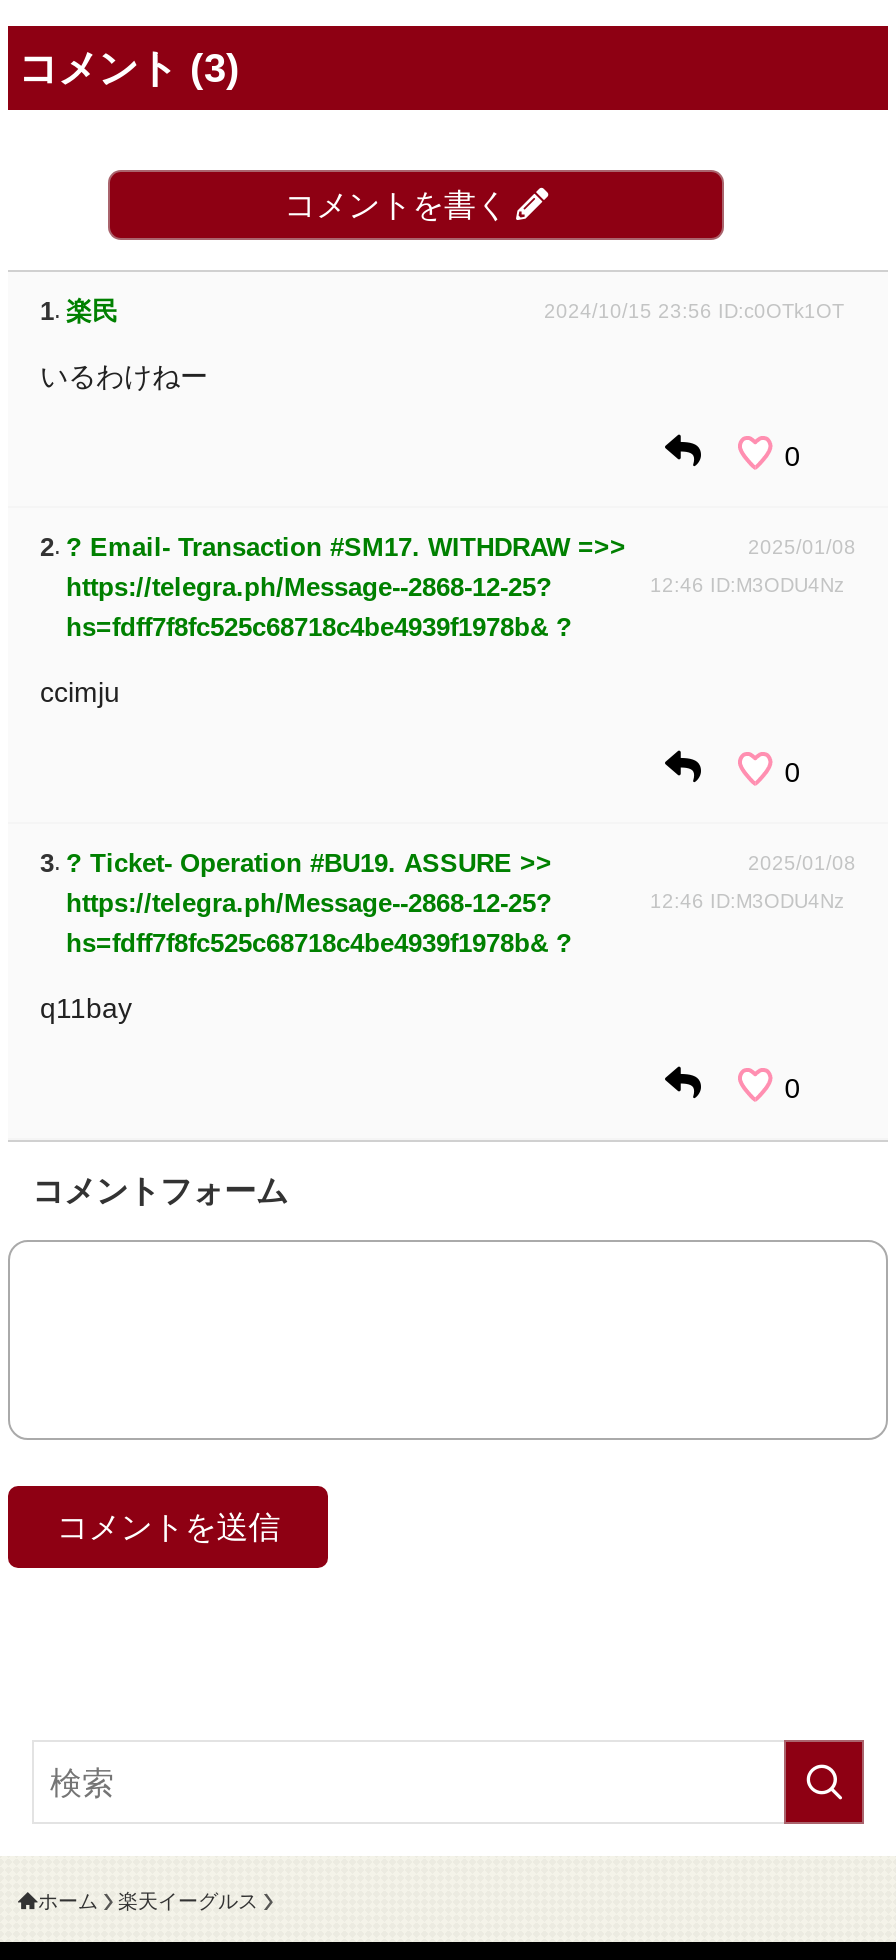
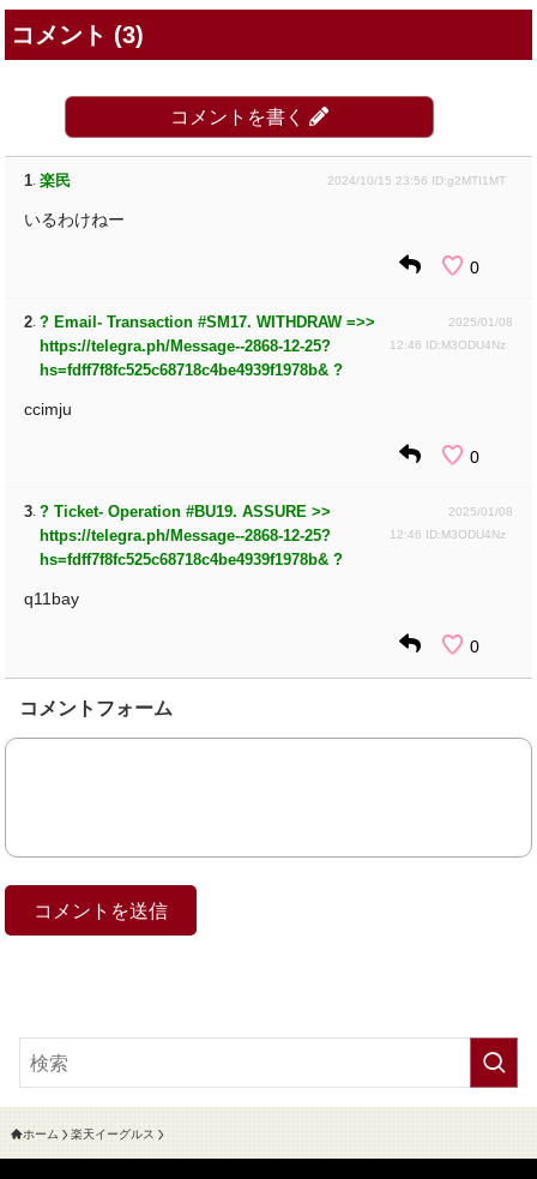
[544,301,850,323] 2024/10/15 23:56 ID:c0OTk1OT -> [327,174,509,187] 2024/10/15 23:56 ID:g2MTI1MT

